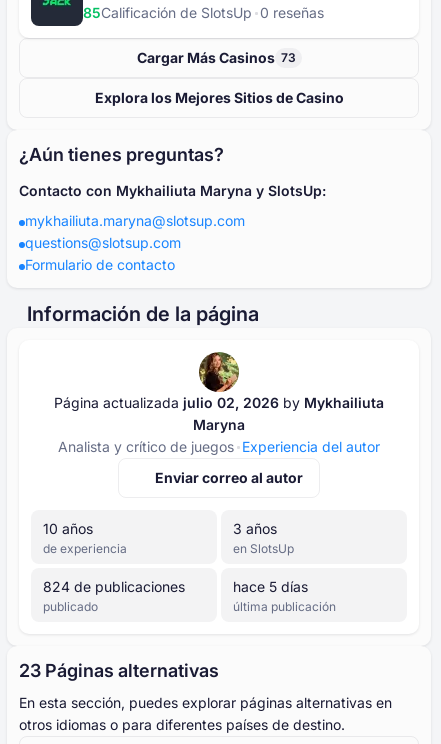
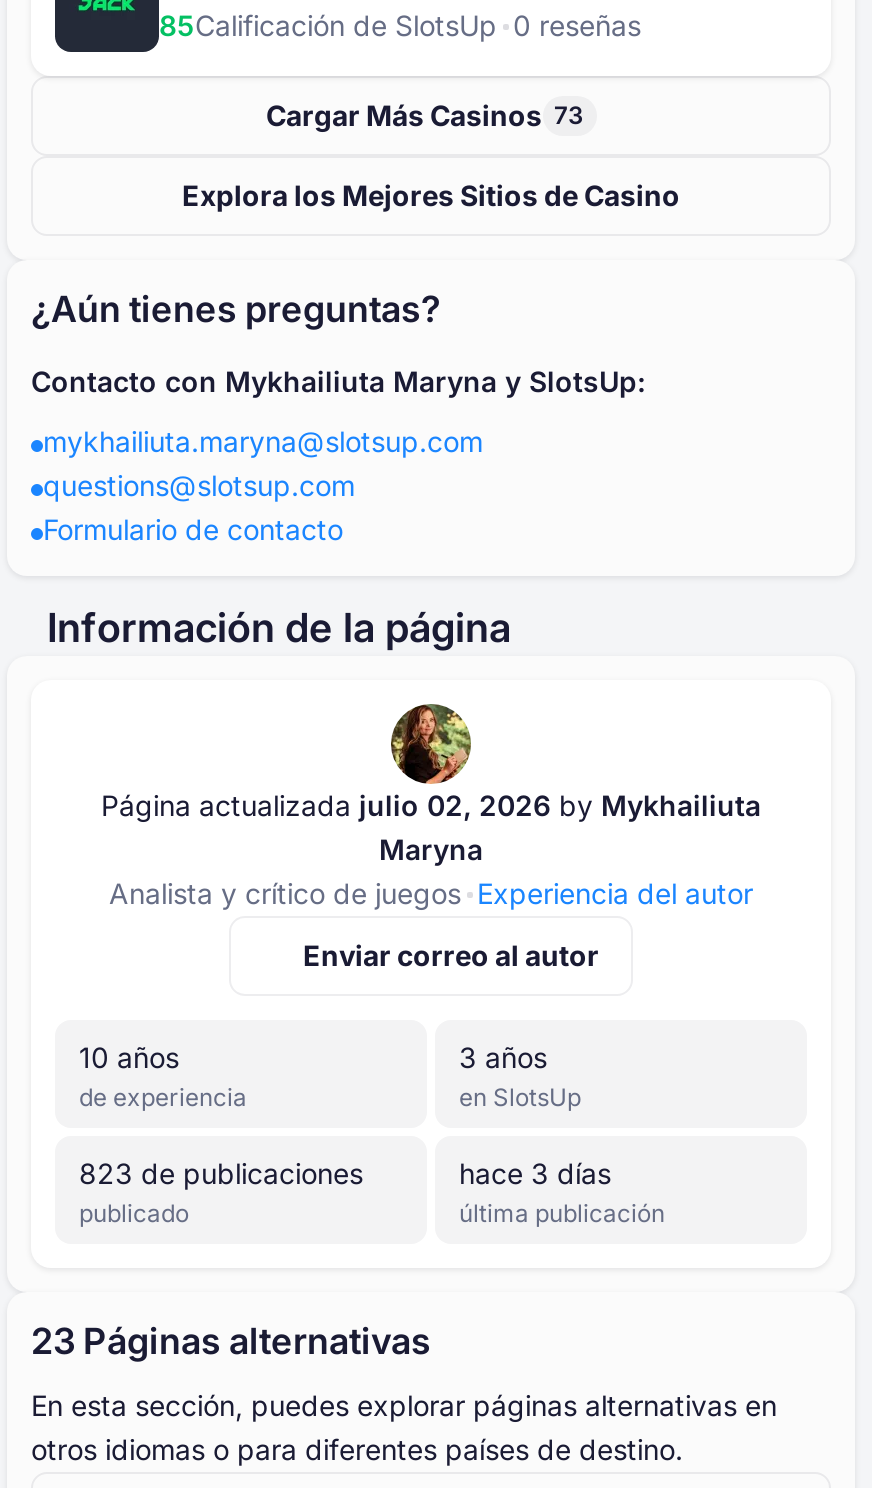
[43,578,185,595] 824 de publicaciones -> [79,1156,363,1190] 823 de publicaciones
[233,578,308,595] hace 5 días -> [459,1156,611,1190] hace 3 días

